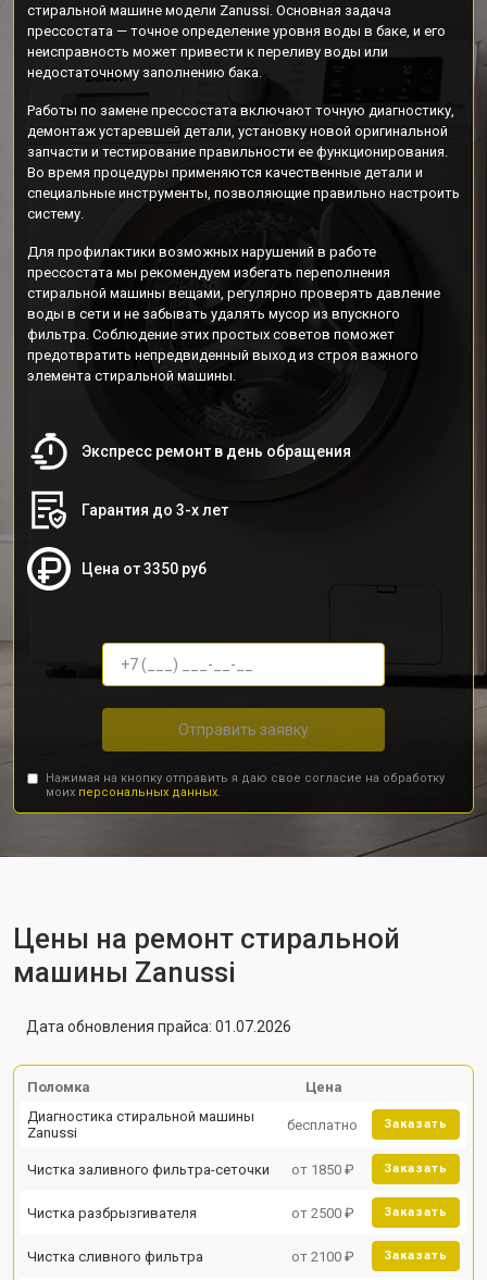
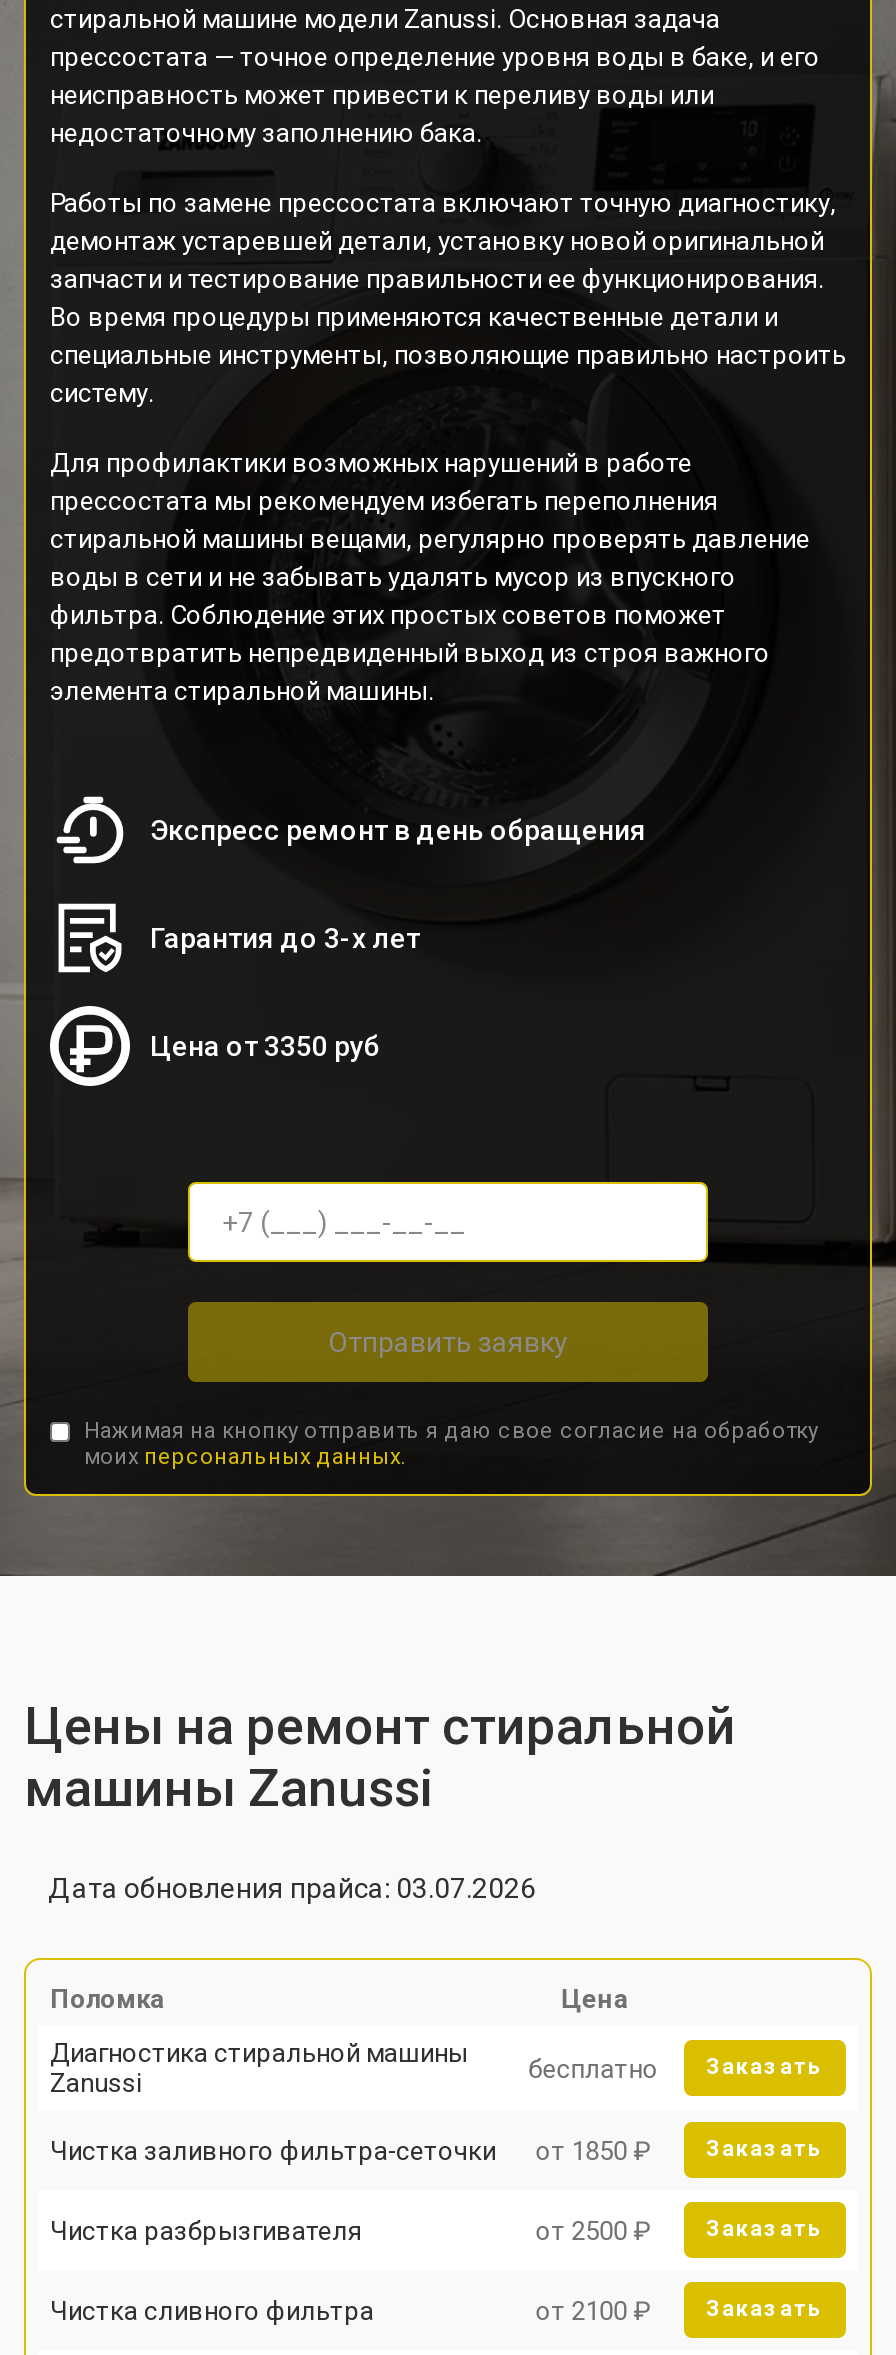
[26,1018,291,1035] Дата обновления прайса: 01.07.2026 -> [48,1872,536,1904] Дата обновления прайса: 03.07.2026

